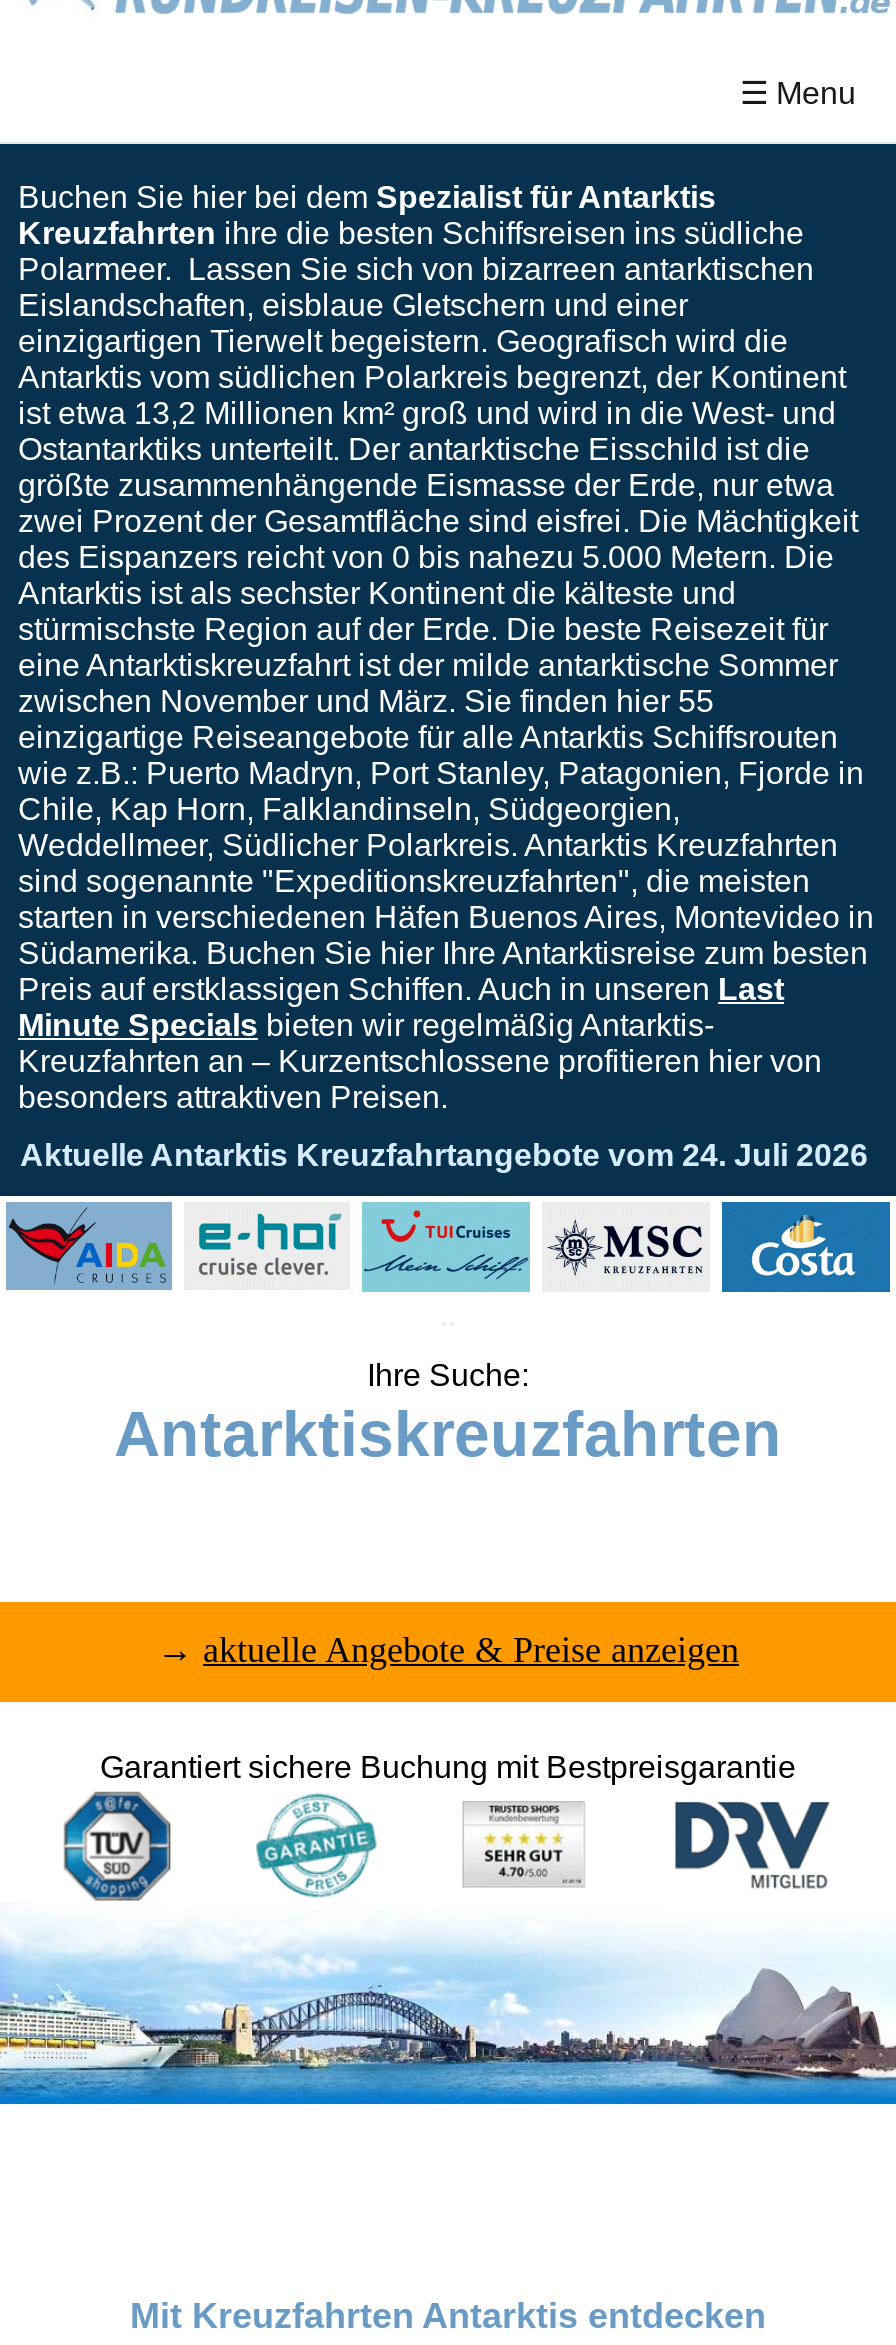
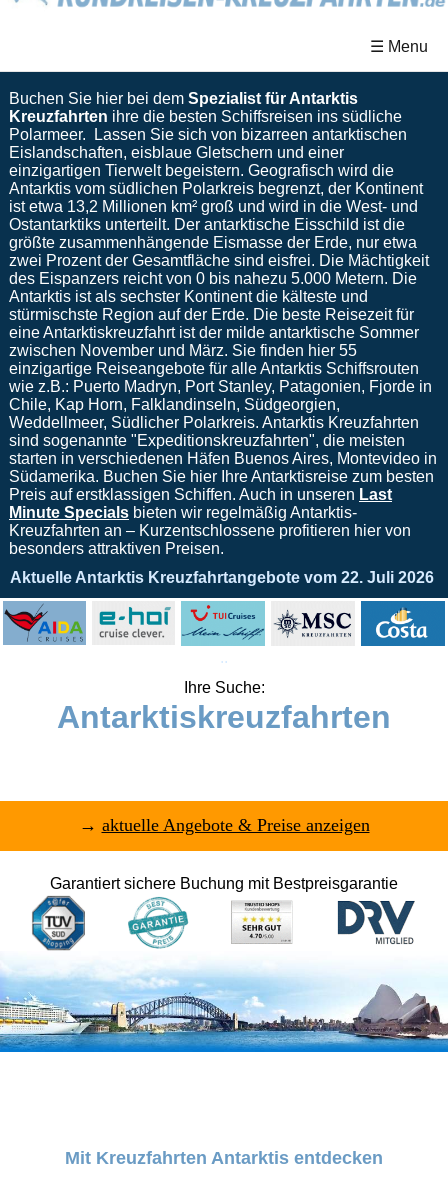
[20,1138,876,1172] Aktuelle Antarktis Kreuzfahrtangebote vom 24. Juli 2026 -> [10,569,438,586] Aktuelle Antarktis Kreuzfahrtangebote vom 22. Juli 2026

